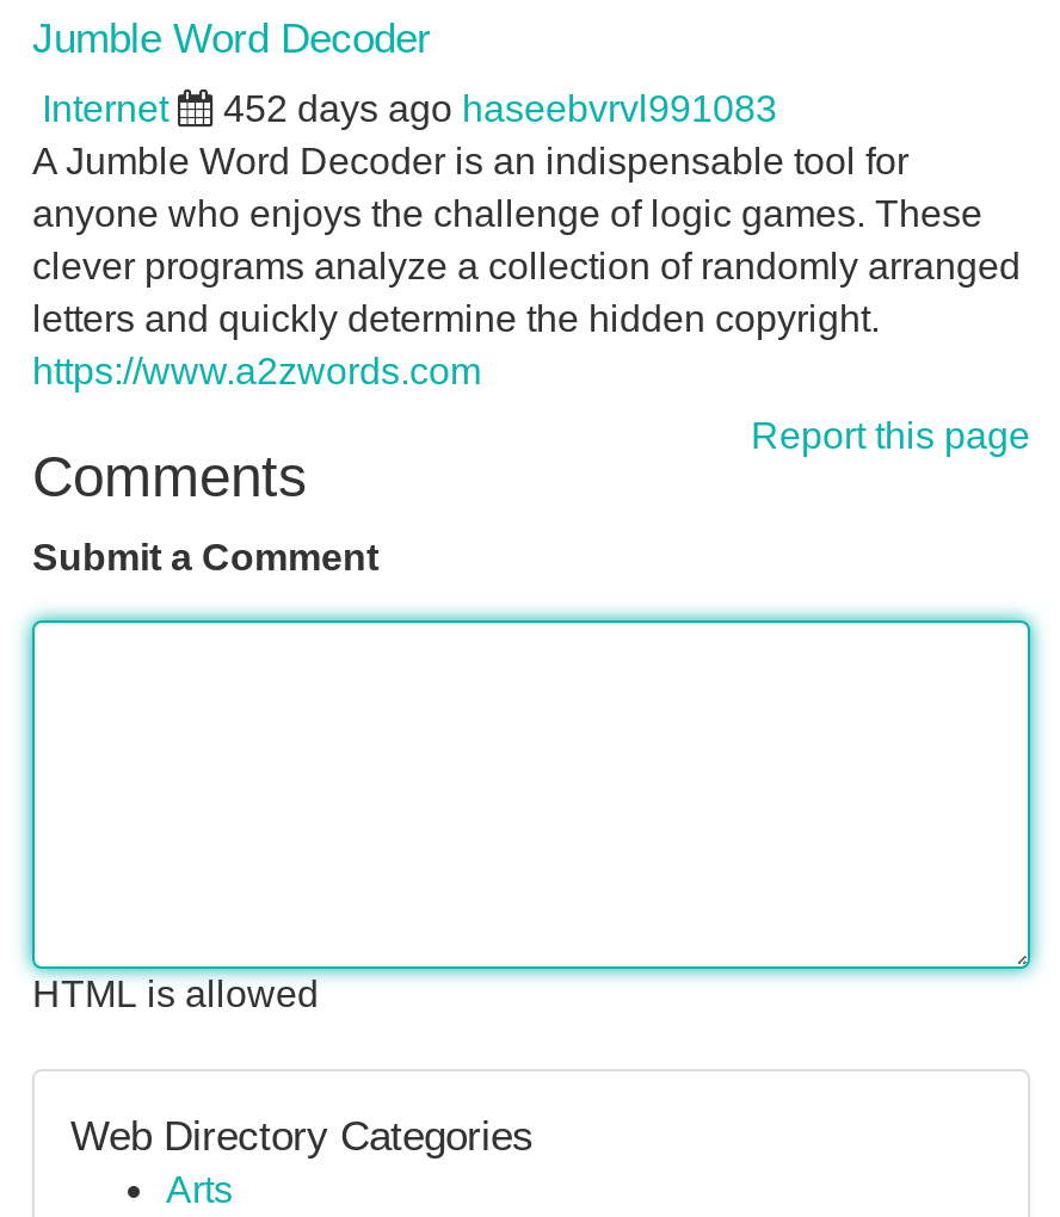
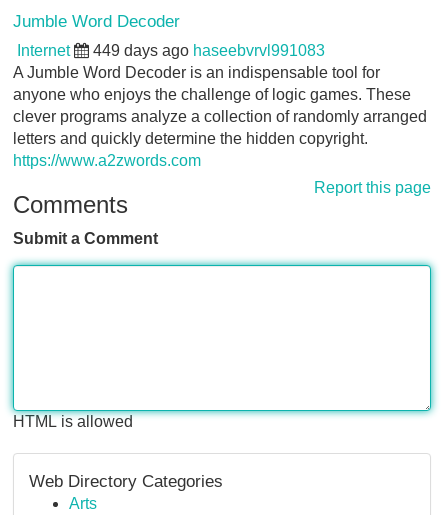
[223,88,777,129] 452 days ago haseebvrvl991083 -> [93,42,325,59] 449 days ago haseebvrvl991083

